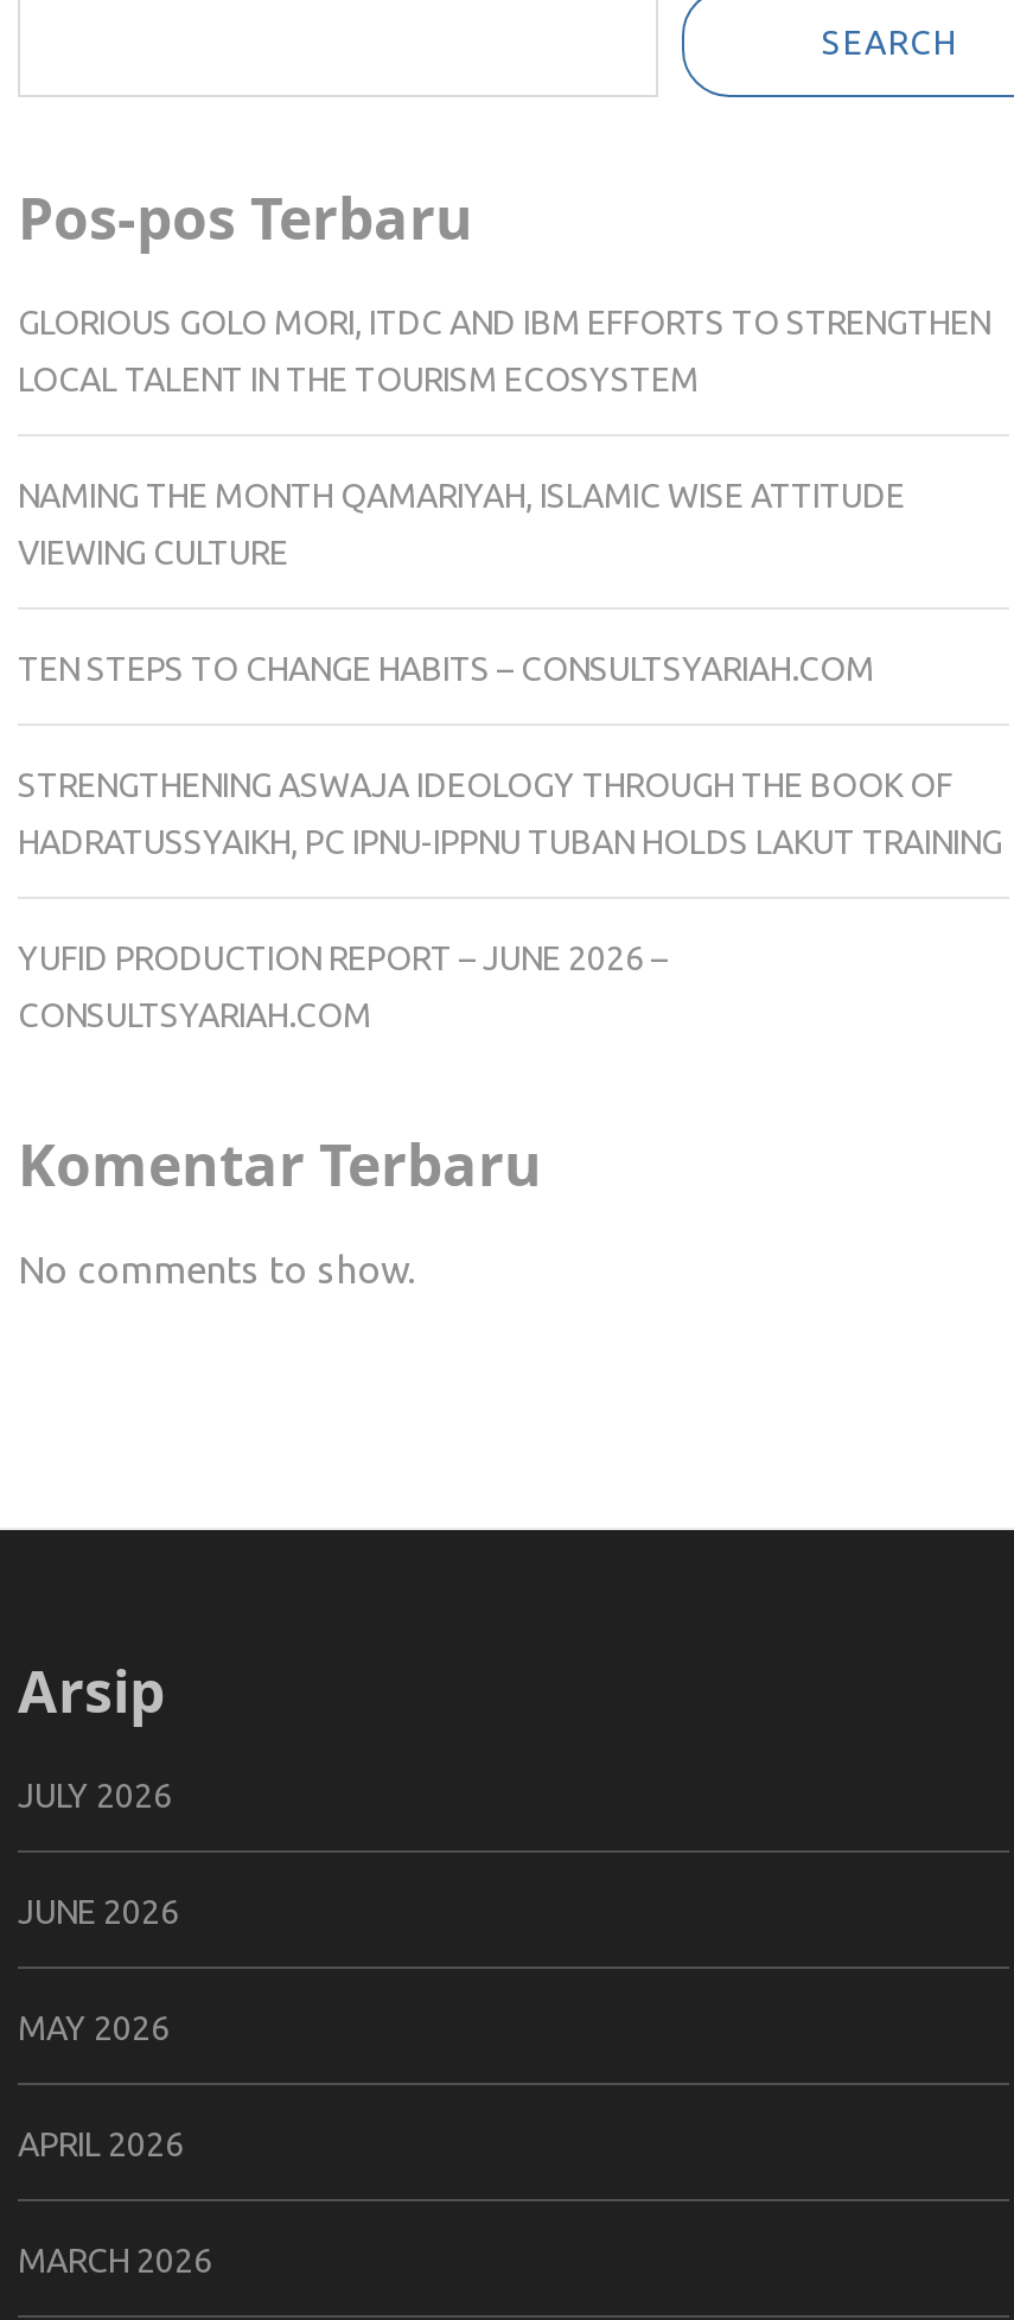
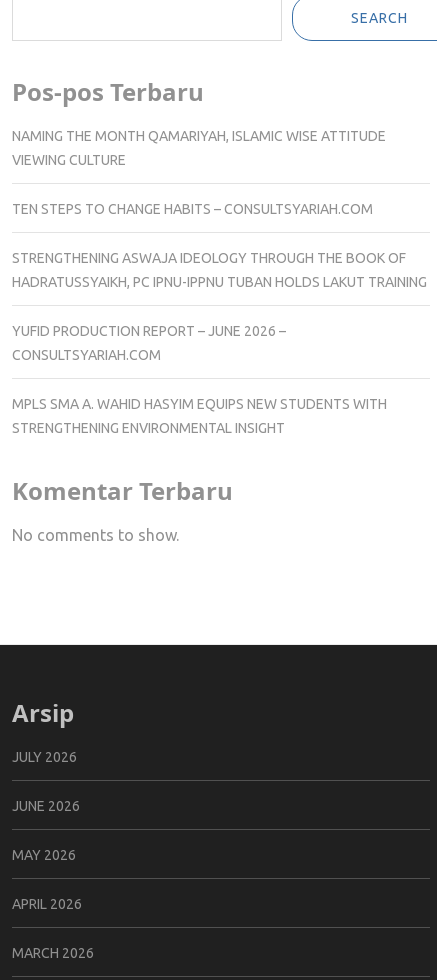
[18,304,990,399] GLORIOUS GOLO MORI, ITDC AND IBM EFFORTS TO STRENGTHEN | LOCAL TALENT IN THE TOURISM ECOSYSTEM -> none
moved [18,477,1002,1034] -> [12,128,427,363]: NAMING THE MONTH QAMARIYAH, ISLAMIC WISE ATTITUDE | VIEWING CULTURE | TEN STEPS TO CHANGE HABITS – CONSULTSYARIAH.COM | STRENGTHENING ASWAJA IDEOLOGY THROUGH THE BOOK OF | HADRATUSSYAIKH, PC IPNU-IPPNU TUBAN HOLDS LAKUT TRAINING | YUFID PRODUCTION REPORT – JUNE 2026 – | CONSULTSYARIAH.COM
none -> [12,396,387,436] MPLS SMA A. WAHID HASYIM EQUIPS NEW STUDENTS WITH | STRENGTHENING ENVIRONMENTAL INSIGHT

